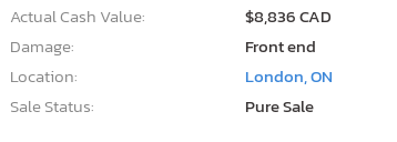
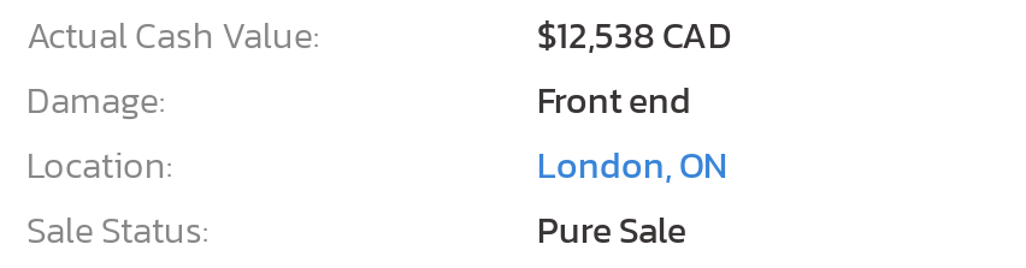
[245,3,332,28] $8,836 CAD -> [537,6,732,62] $12,538 CAD

